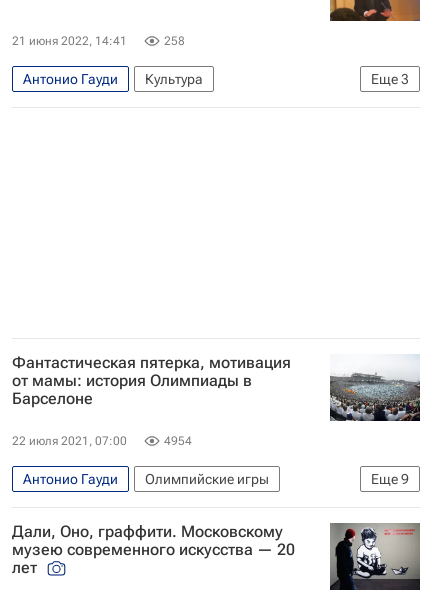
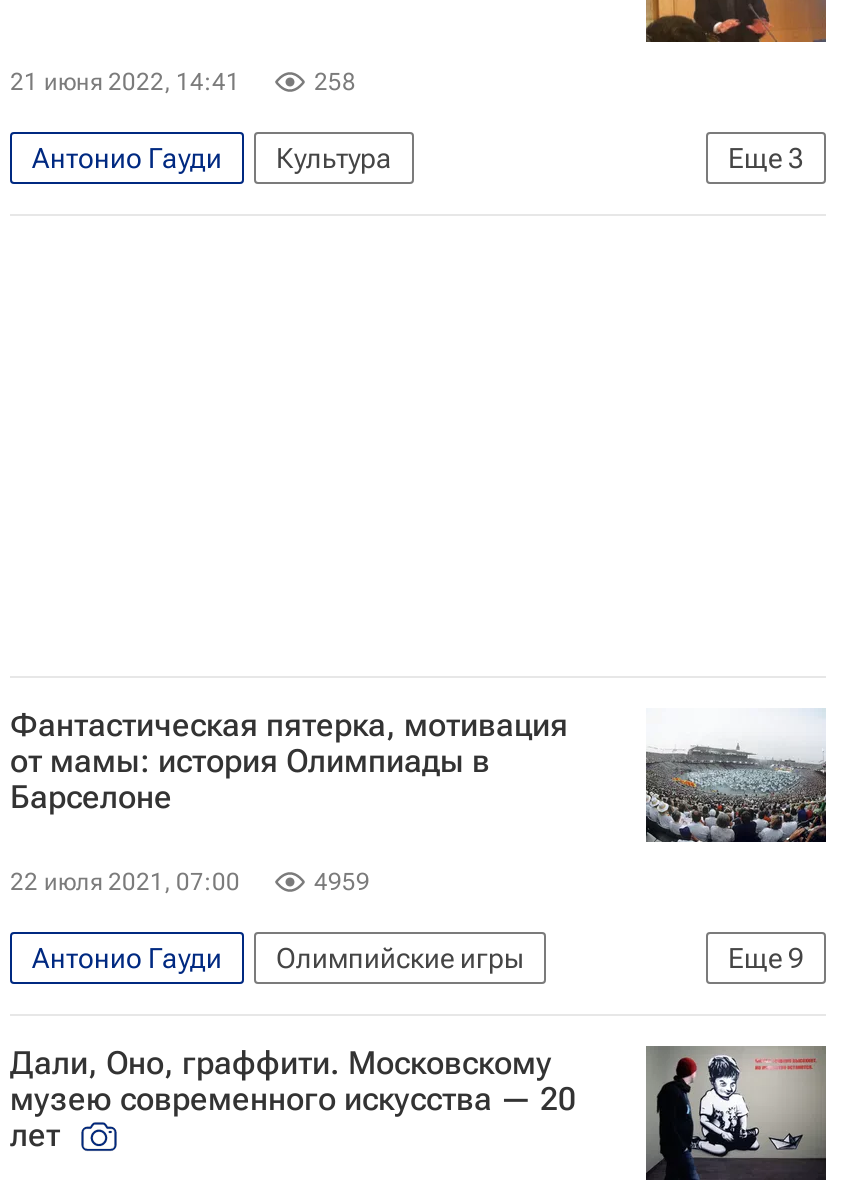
[164,434,192,448] 4954 -> [314,868,370,896] 4959

